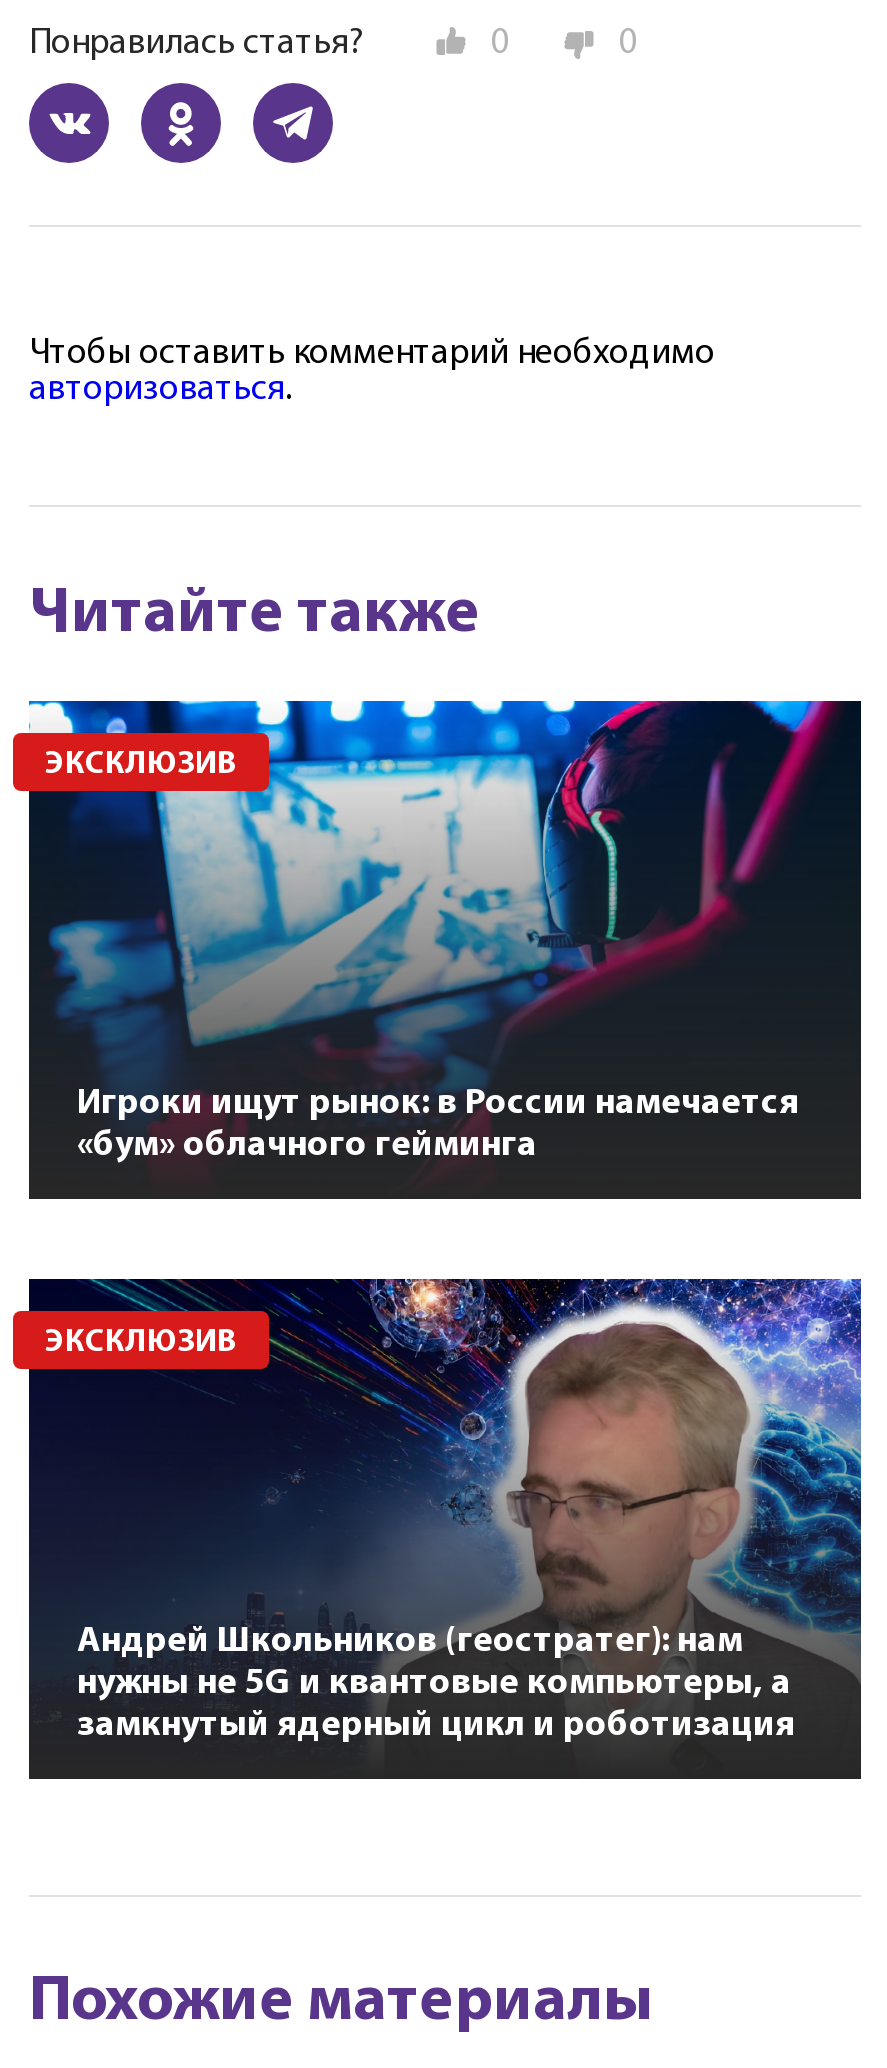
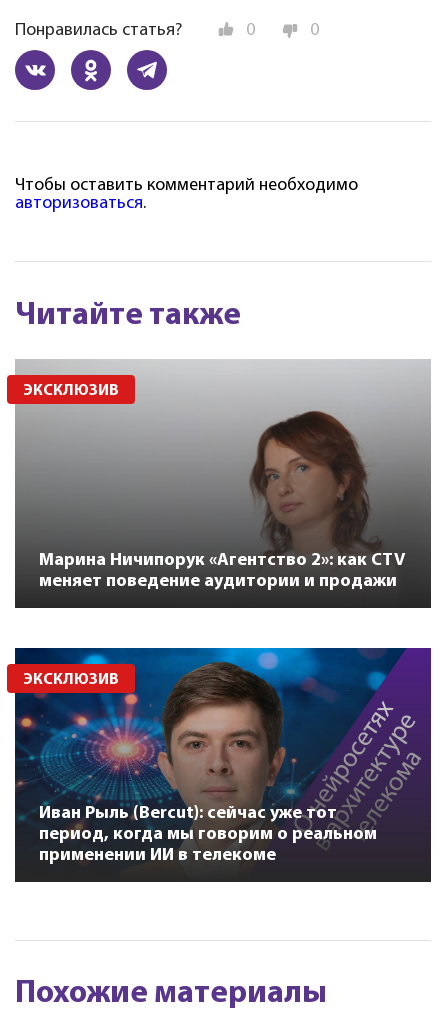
[29,699,863,1165] [image] | Игроки ищут рынок: в России намечается | «бум» облачного гейминга -> [15,359,431,591] [image] | Марина Ничипорук «Агентство 2»: как CTV | меняет поведение аудитории и продажи
[33,1277,863,1744] [image] | Андрей Школьников (геостратег): нам | нужны не 5G и квантовые компьютеры, а | замкнутый ядерный цикл и роботизация -> [15,647,431,865] [image] | Иван Рыль (Bercut): сейчас уже тот | период, когда мы говорим о реальном | применении ИИ в телекоме

